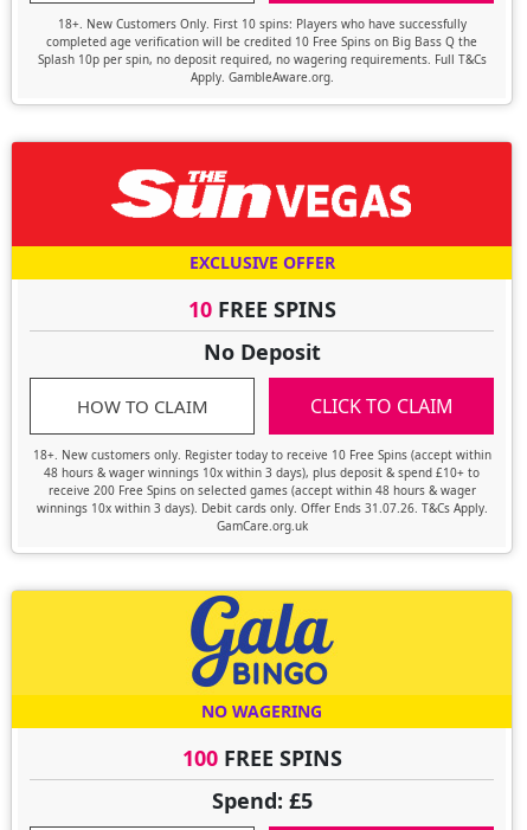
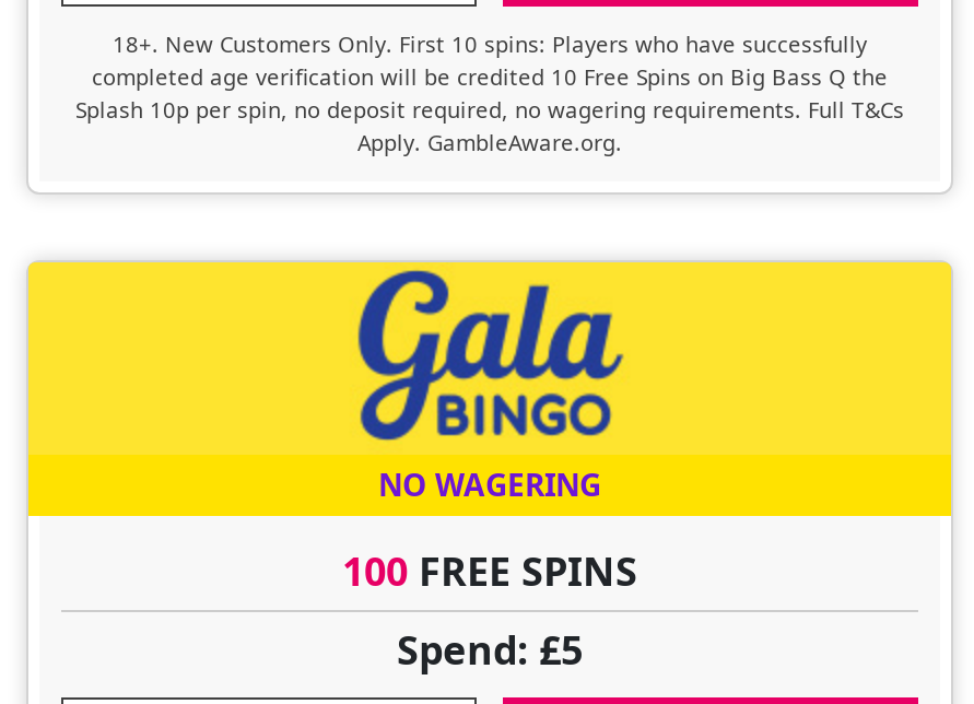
[11,141,513,534] [image] | EXCLUSIVE OFFER | 10 FREE SPINS | No Deposit | CLICK TO CLAIM | HOW TO CLAIM | 18+. New customers only. Register today to receive 10 Free Spins (accept within | 48 hours & wager winnings 10x within 3 days), plus deposit & spend £10+ to | receive 200 Free Spins on selected games (accept within 48 hours & wager | winnings 10x within 3 days). Debit cards only. Offer Ends 31.07.26. T&Cs Apply. | GamCare.org.uk -> none

